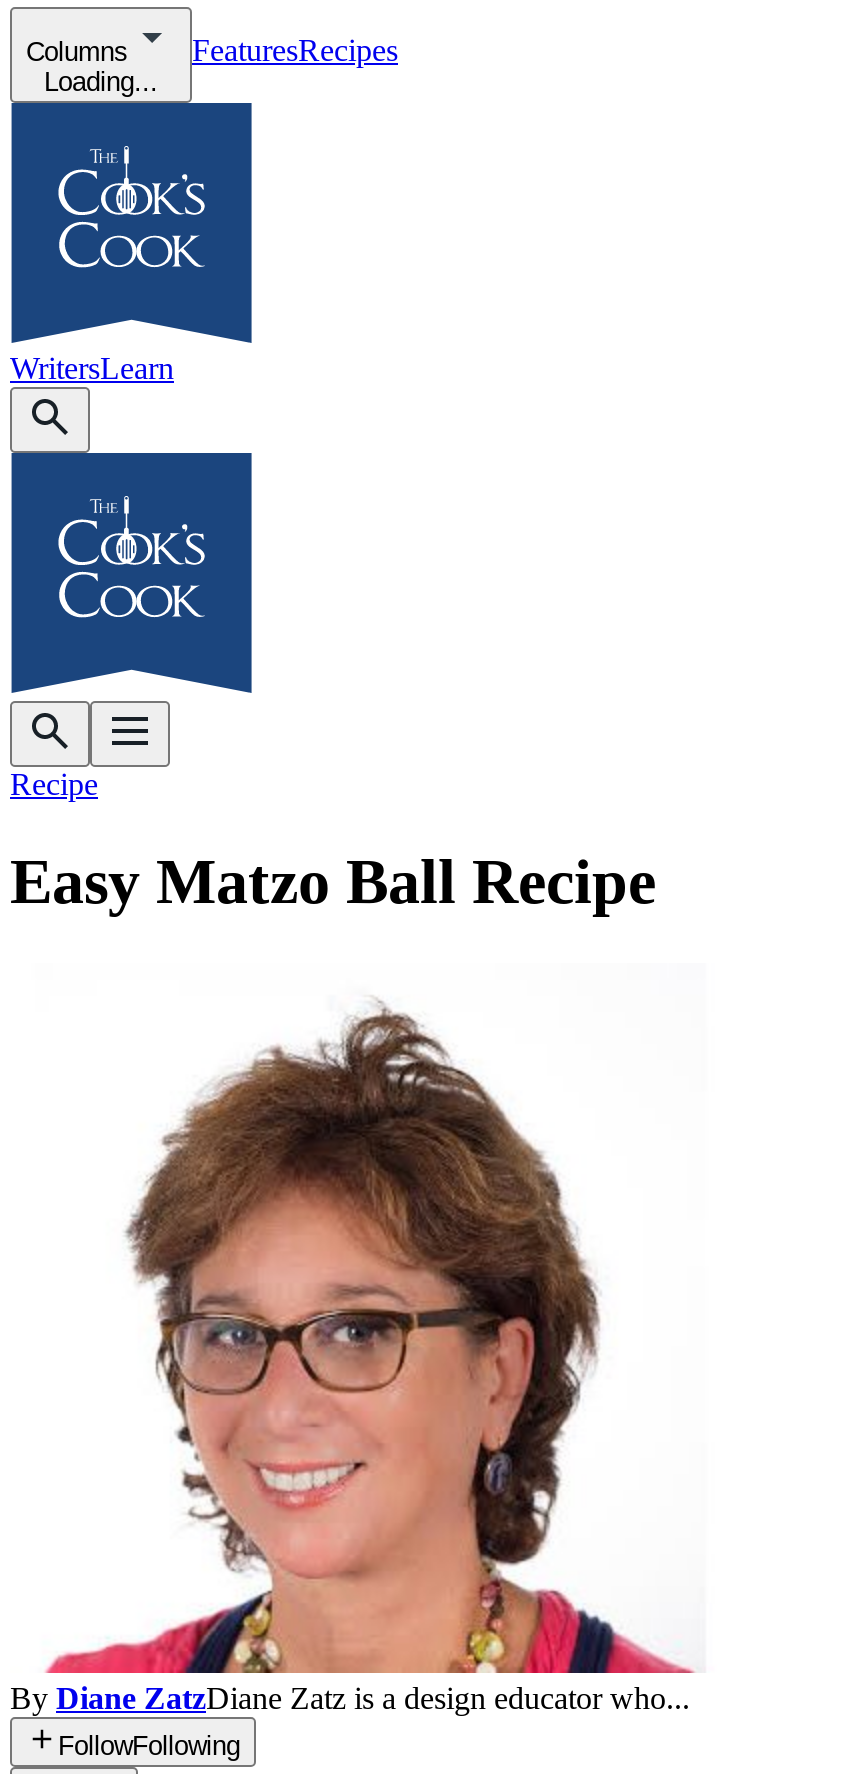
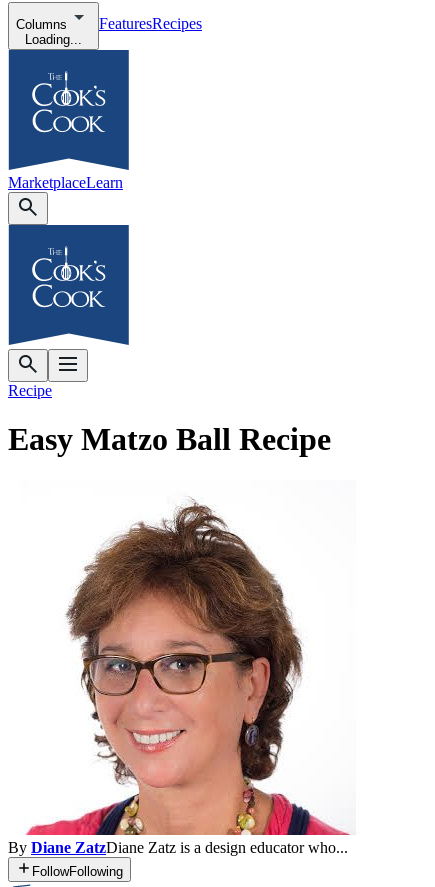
[10,351,174,385] WritersLearn -> [8,174,123,191] MarketplaceLearn

